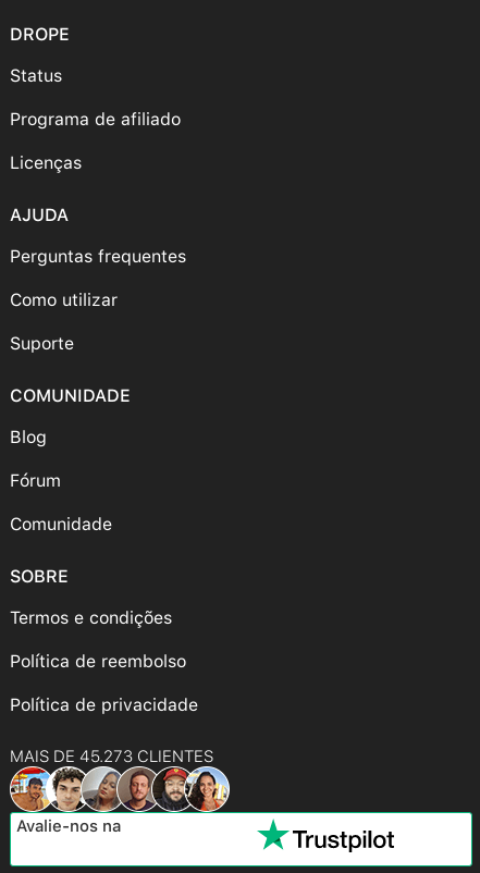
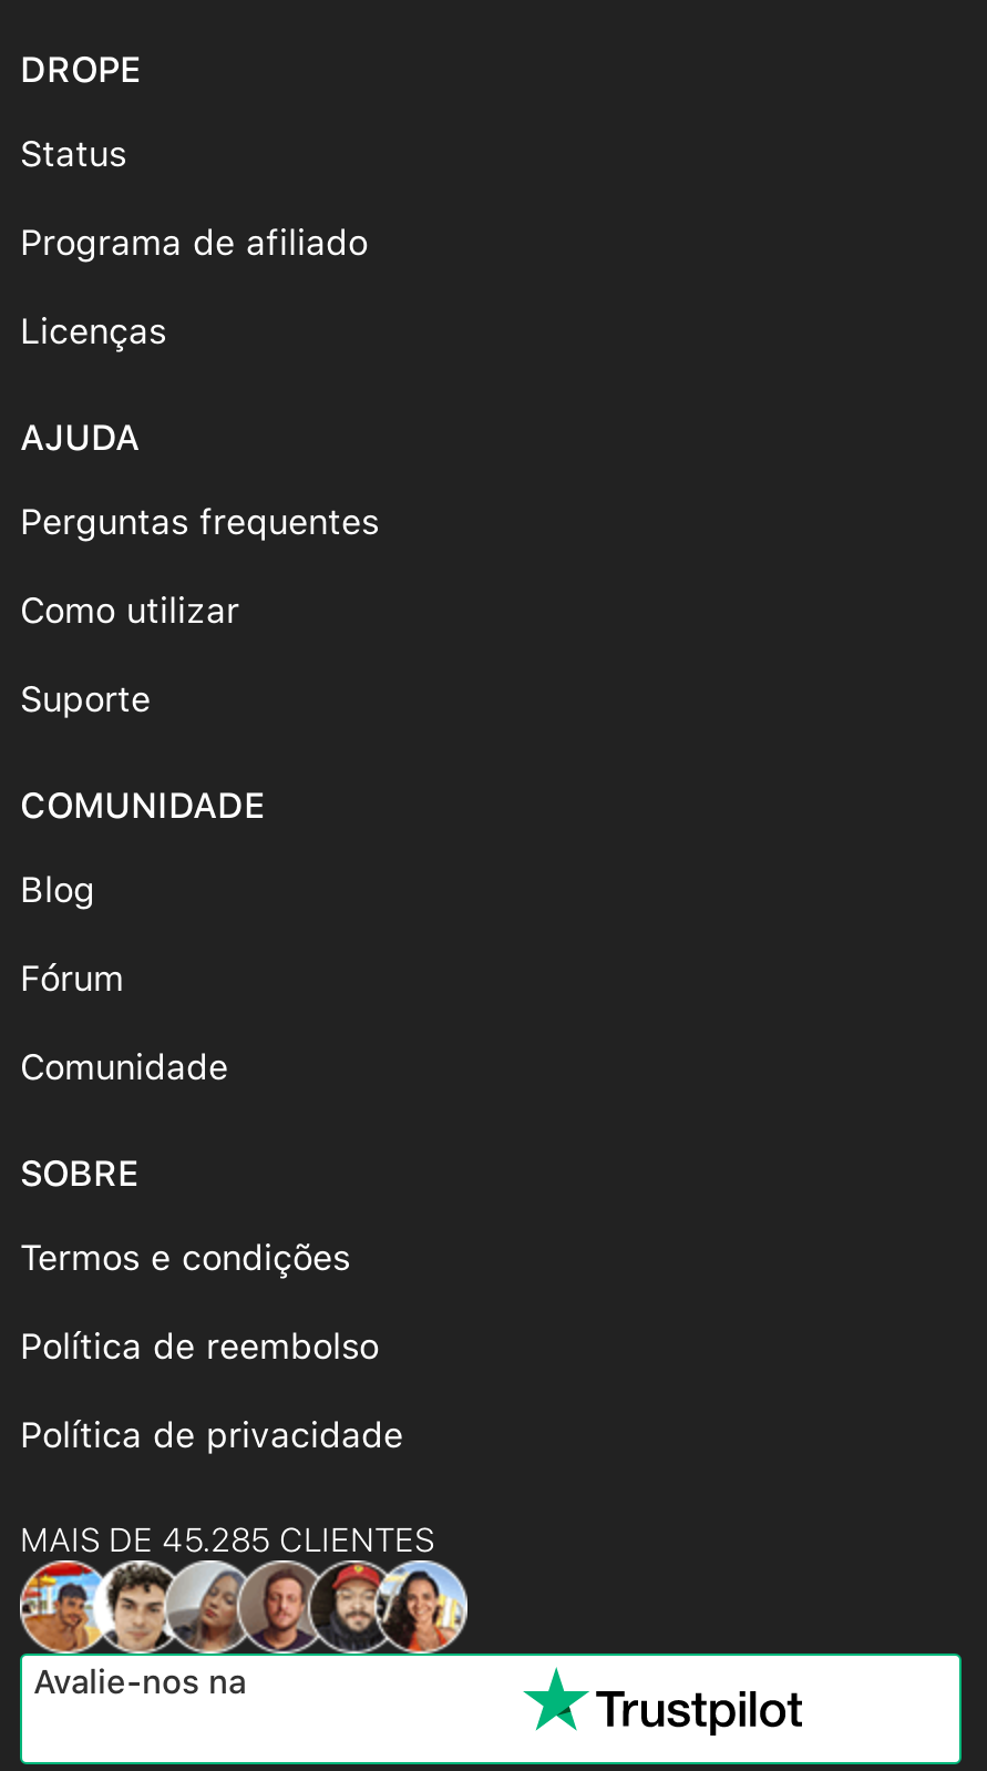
[10,747,213,766] MAIS DE 45.273 CLIENTES -> [20,1520,434,1560] MAIS DE 45.285 CLIENTES

